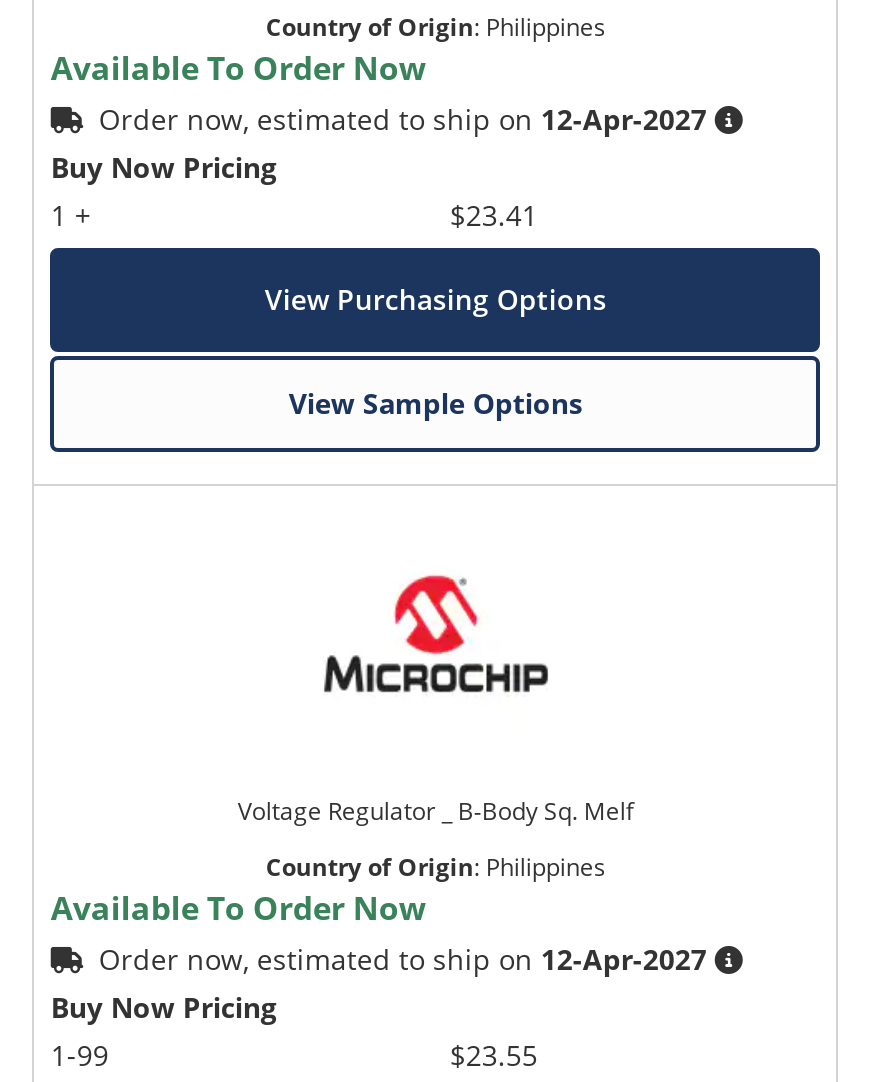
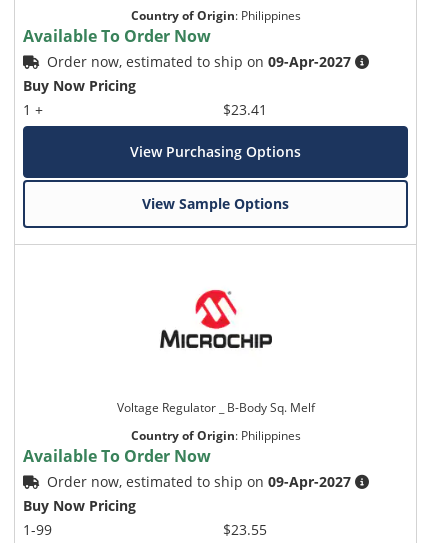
[99,100,707,138] Order now, estimated to ship on 12-Apr-2027 -> [47,52,351,71] Order now, estimated to ship on 09-Apr-2027
[99,940,707,978] Order now, estimated to ship on 12-Apr-2027 -> [47,472,351,491] Order now, estimated to ship on 09-Apr-2027

